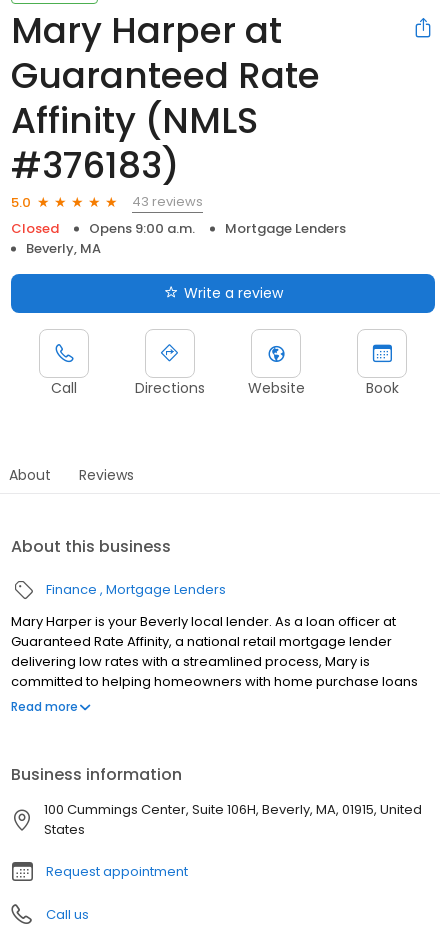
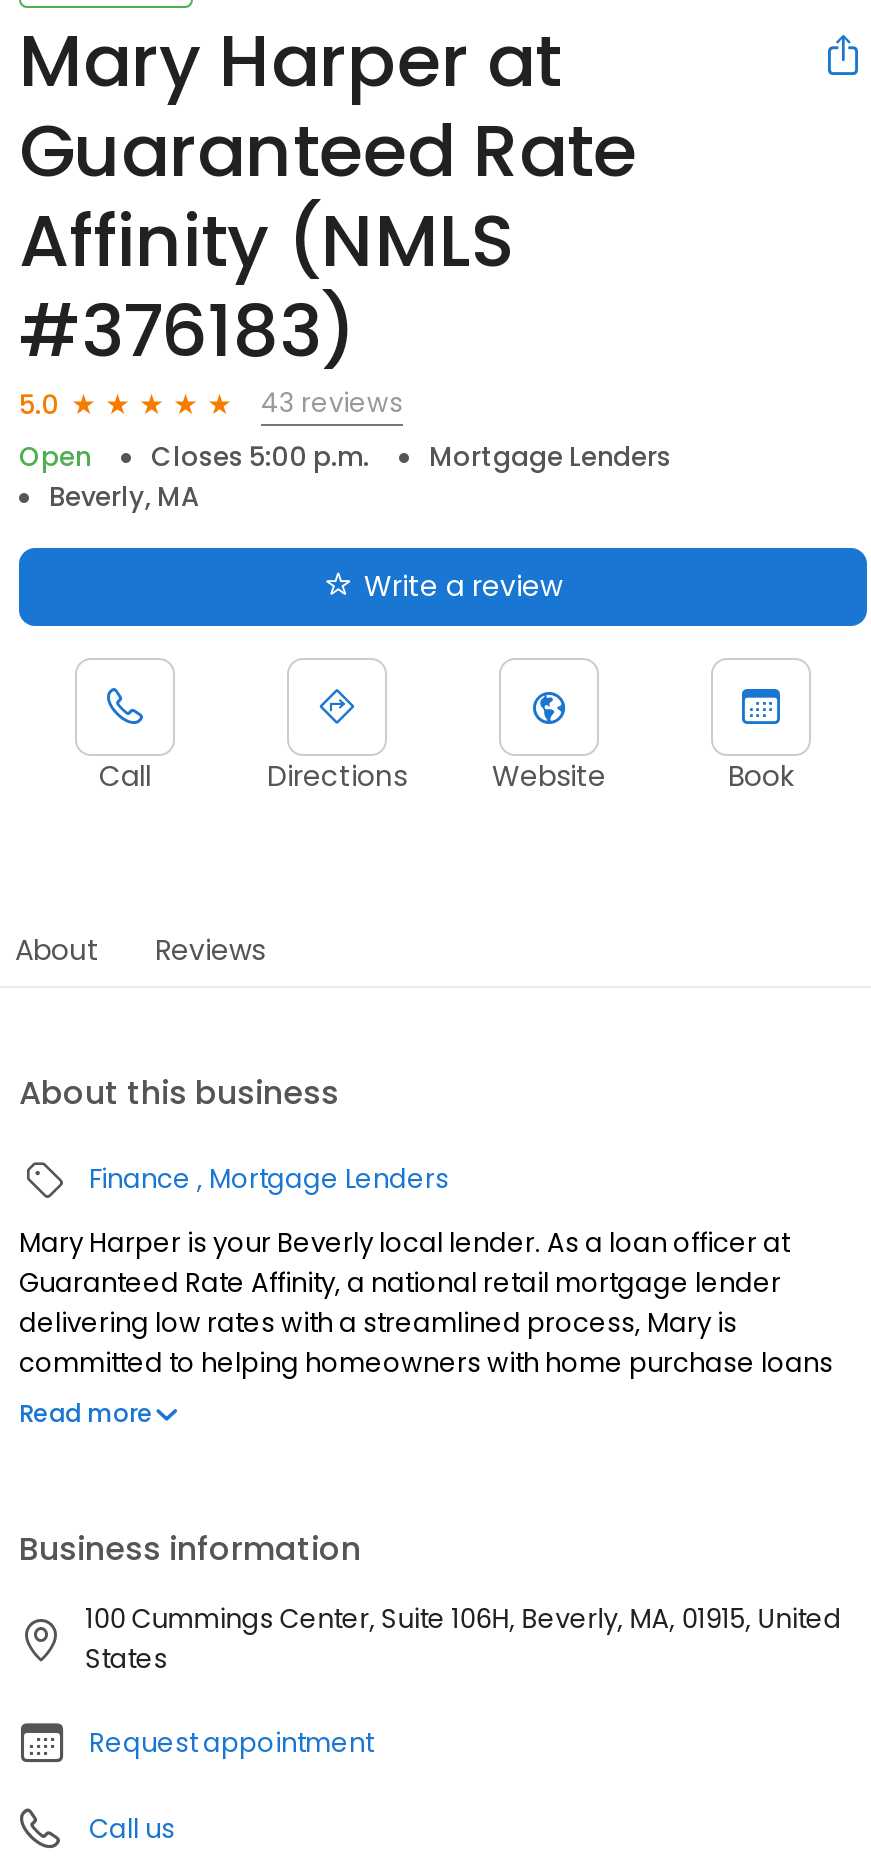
[11,219,195,238] Closed | Opens 9:00 a.m. -> [19,438,369,476] Open | Closes 5:00 p.m.

